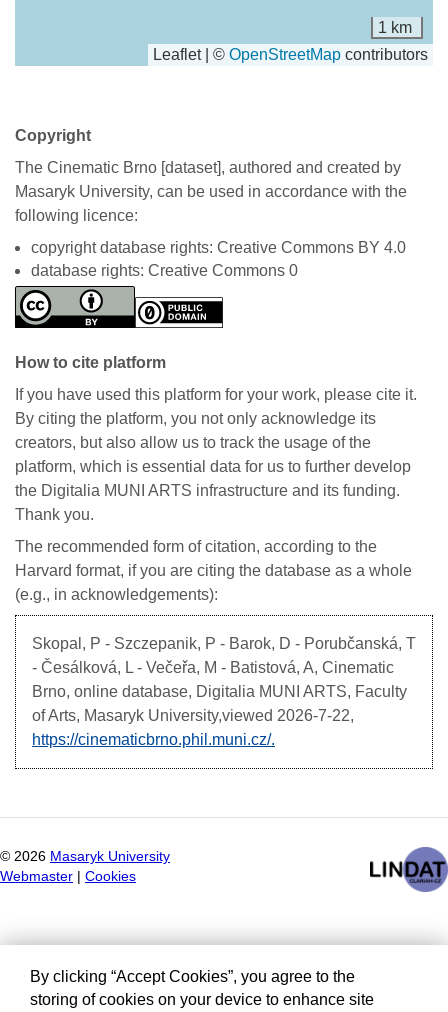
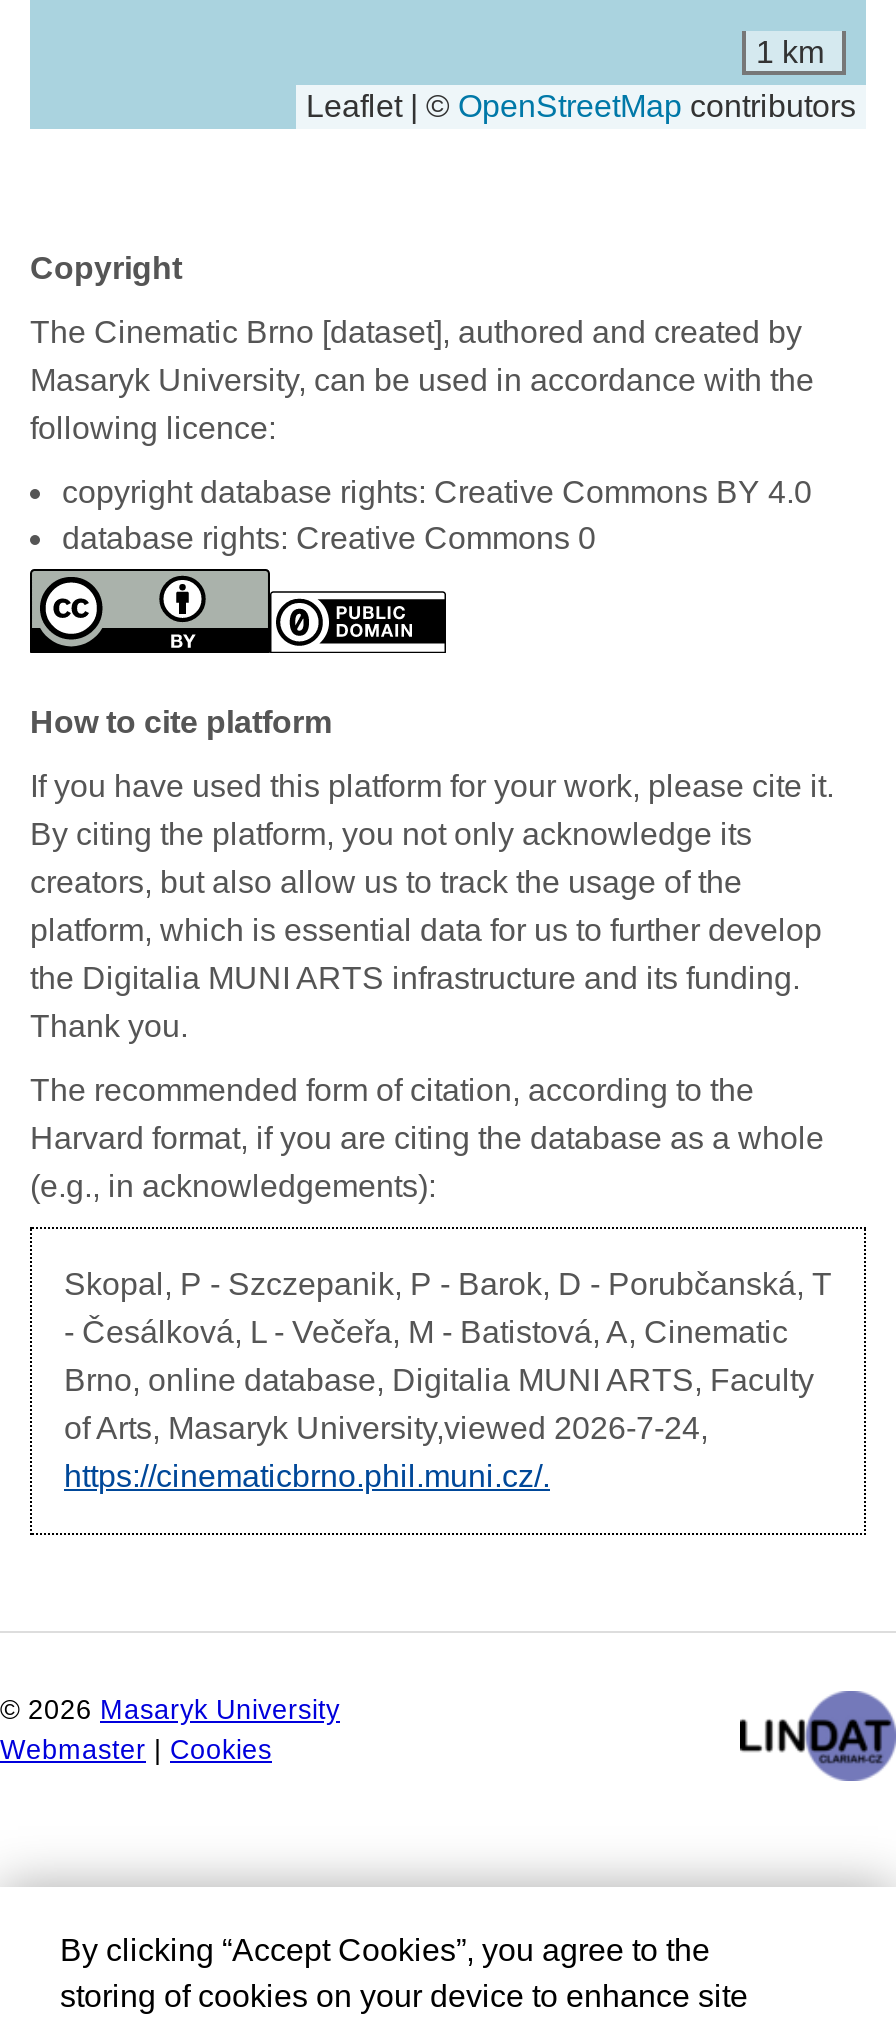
[32,706,354,723] of Arts, Masaryk University,viewed 2026-7-22, -> [64,1410,708,1444] of Arts, Masaryk University,viewed 2026-7-24,

